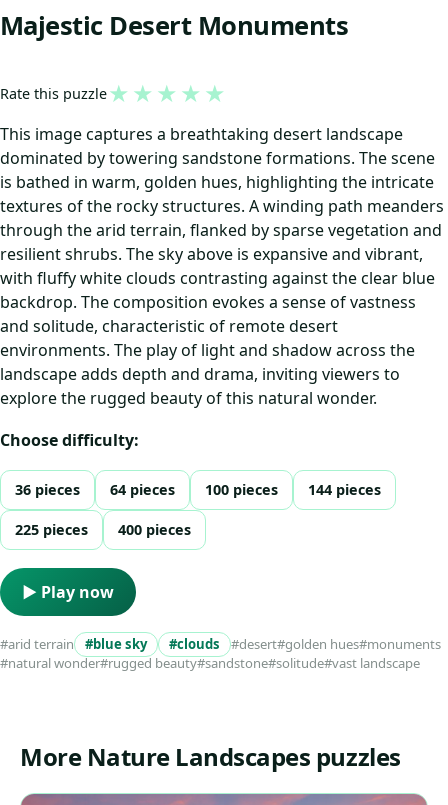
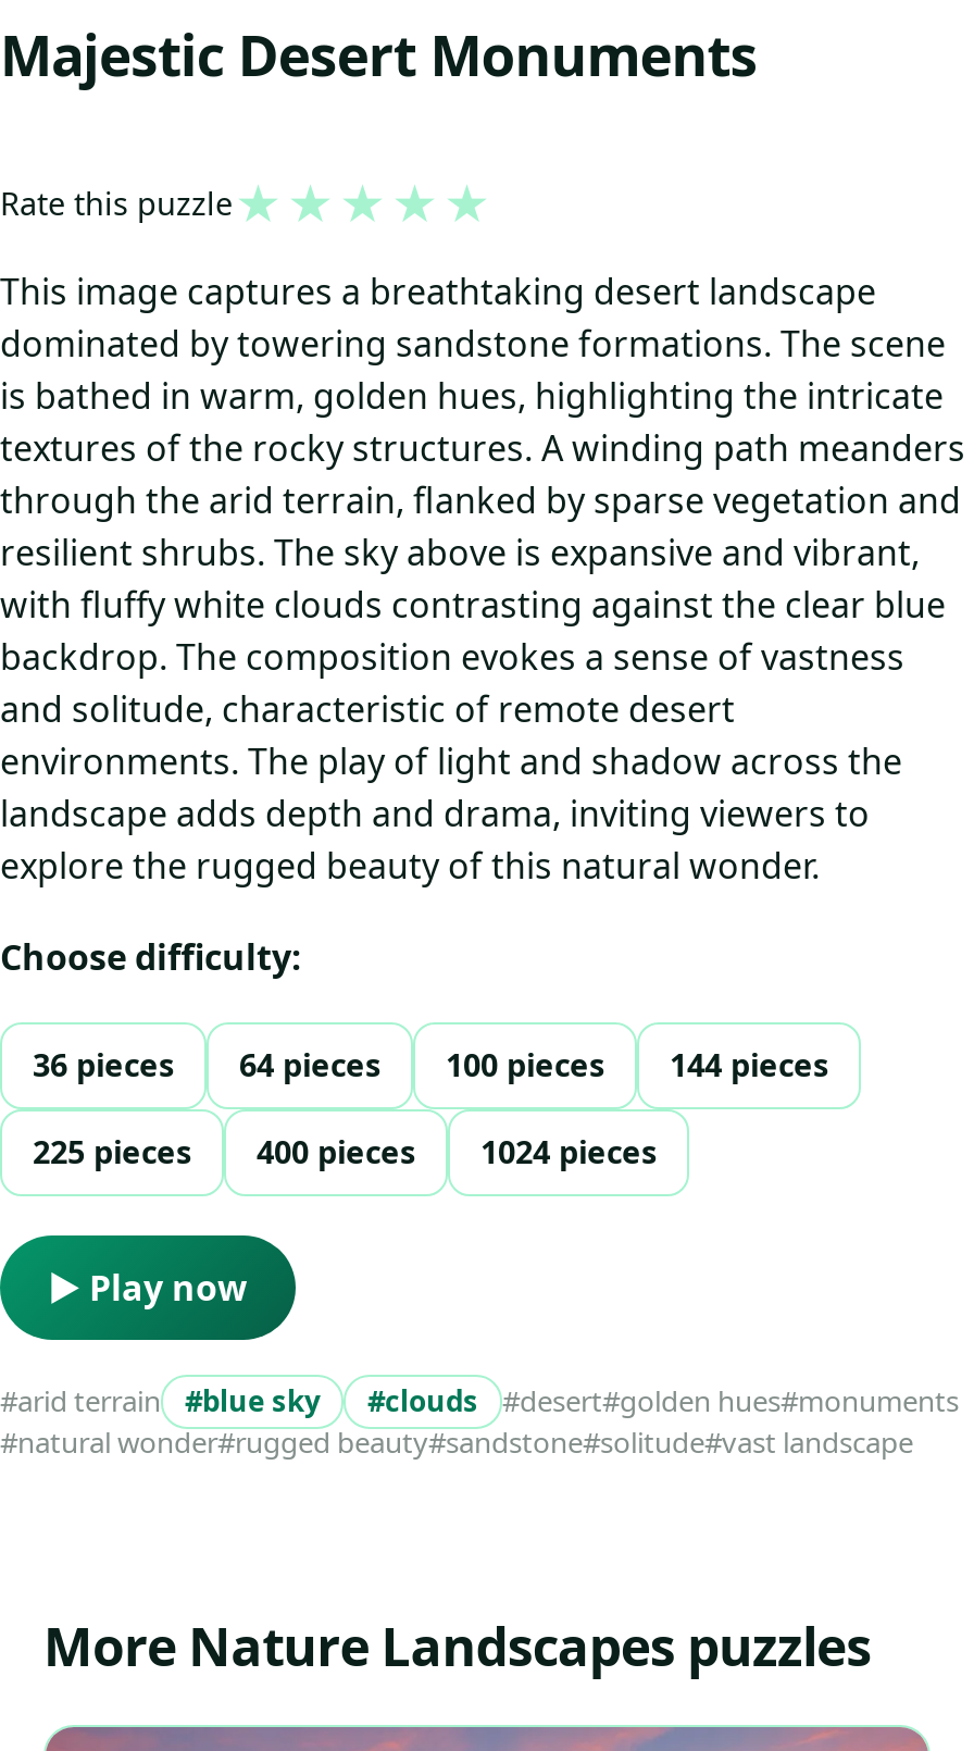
none -> [480,1132,657,1173] 1024 pieces

